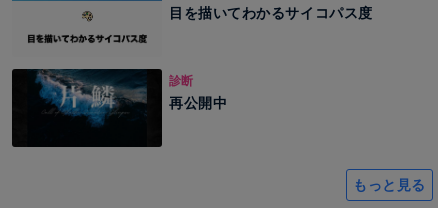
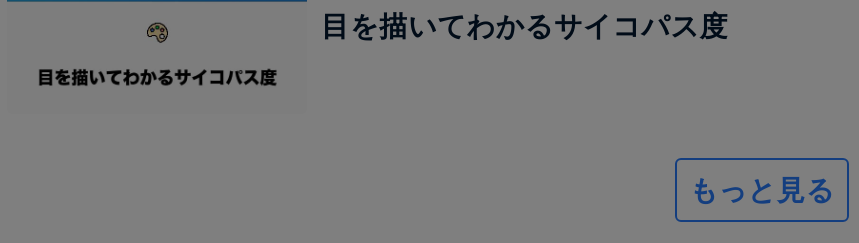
[11,68,227,148] [image] | 診断 | 再公開中 -> none

